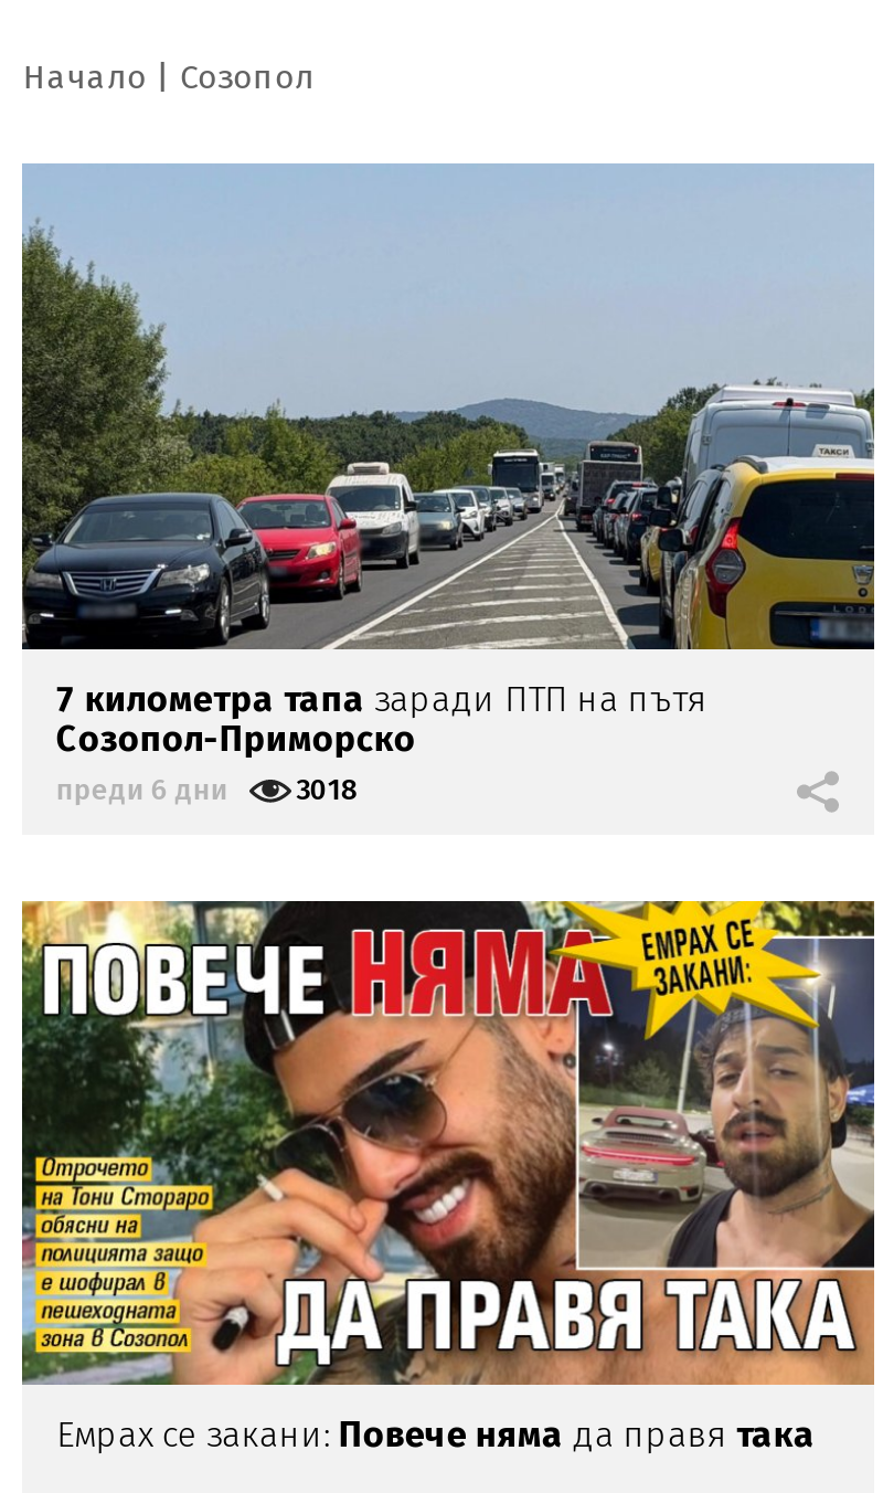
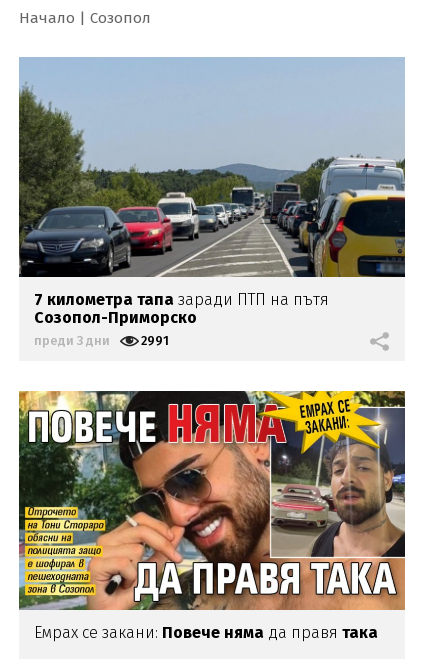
[56,773,228,806] преди 6 дни -> [34,333,110,348] преди 3 дни
[297,773,358,806] 3018 -> [141,333,169,348] 2991

